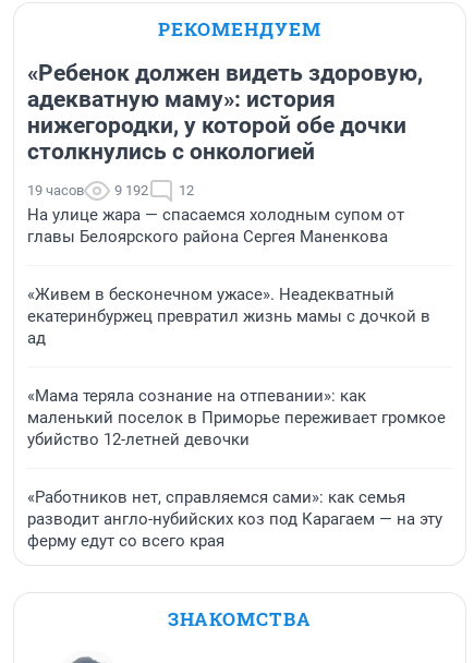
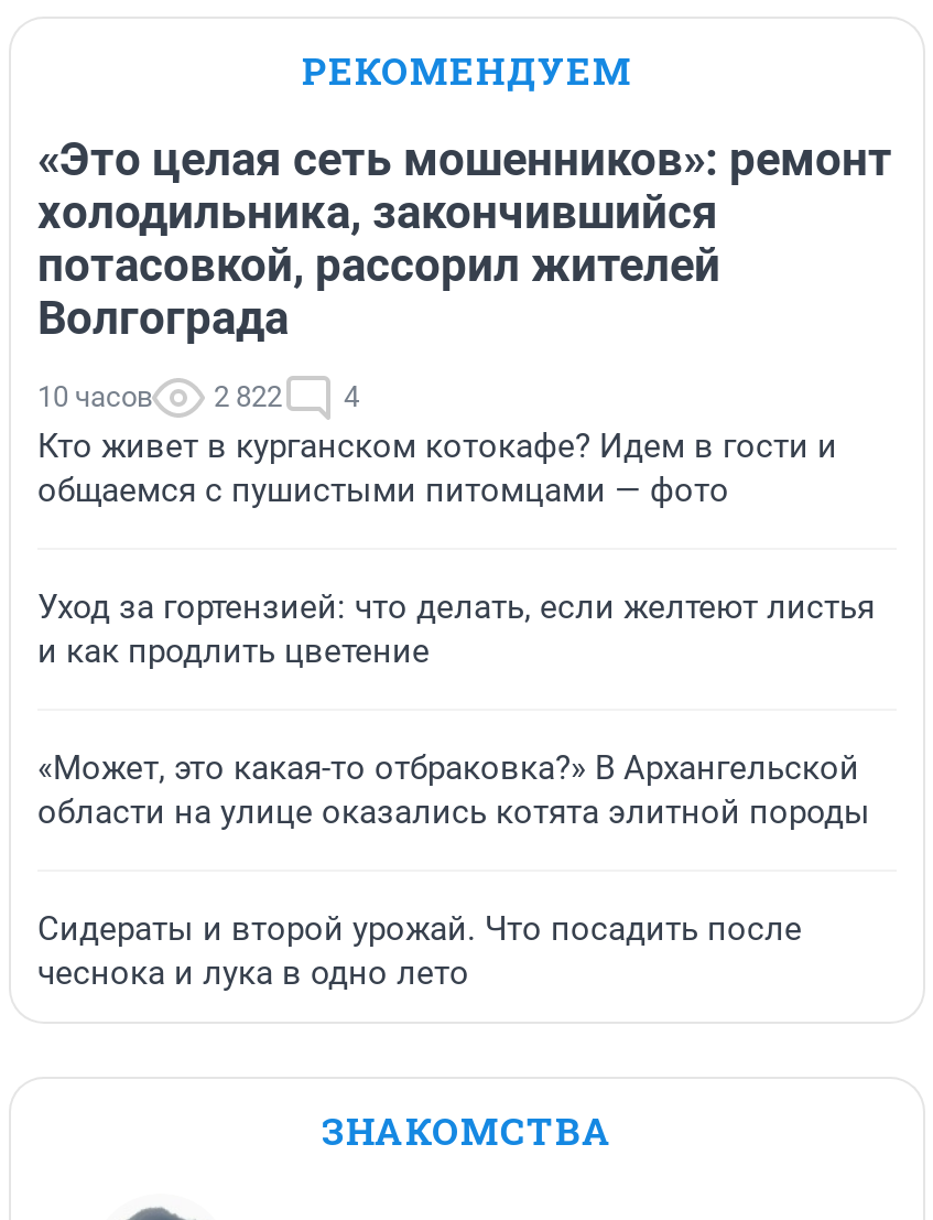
[27,60,423,165] «Ребенок должен видеть здоровую, | адекватную маму»: история | нижегородки, у которой обе дочки | столкнулись с онкологией -> [37,134,892,345] «Это целая сеть мошенников»: ремонт | холодильника, закончившийся | потасовкой, рассорил жителей | Волгограда
[27,182,404,247] 19 часов | 9 192 | 12 | На улице жара — спасаемся холодным супом от | главы Белоярского района Сергея Маненкова -> [37,380,837,510] 10 часов | 2 822 | 4 | Кто живет в курганском котокафе? Идем в гости и | общаемся с пушистыми питомцами — фото
[27,285,430,348] «Живем в бесконечном ужасе». Неадекватный | екатеринбуржец превратил жизнь мамы с дочкой в | ад -> [37,588,875,671] Уход за гортензией: что делать, если желтеют листья | и как продлить цветение
[27,386,446,449] «Мама теряла сознание на отпевании»: как | маленький поселок в Приморье переживает громкое | убийство 12-летней девочки -> [37,749,870,832] «Может, это какая-то отбраковка?» В Архангельской | области на улице оказались котята элитной породы
[27,488,442,551] «Работников нет, справляемся сами»: как семья | разводит англо-нубийских коз под Карагаем — на эту | ферму едут со всего края -> [37,909,802,993] Сидераты и второй урожай. Что посадить после | чеснока и лука в одно лето

